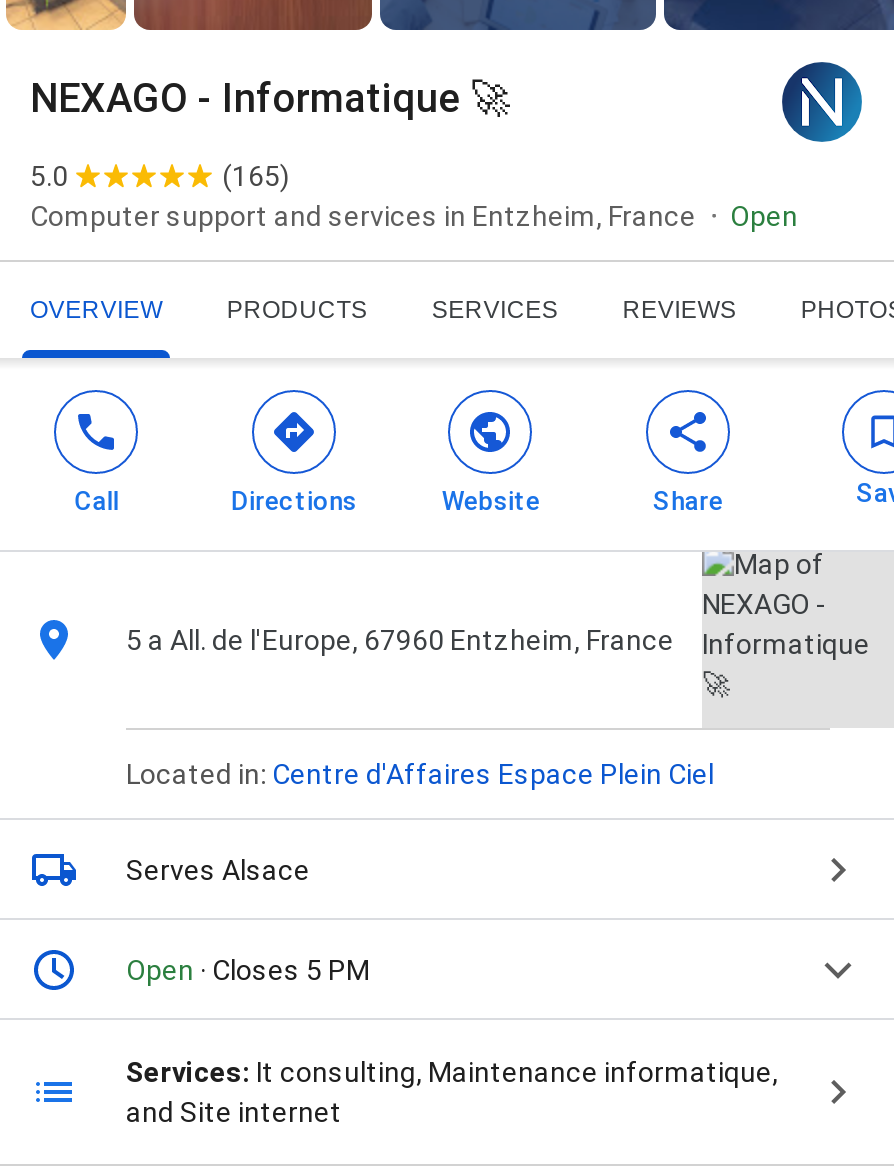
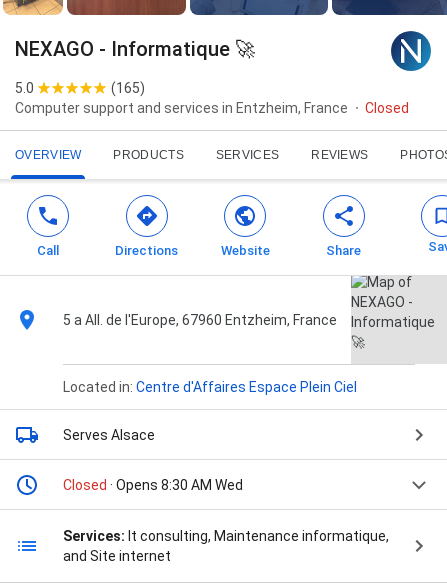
[730,200,798,232] Open -> [365,100,409,116] Closed
[126,954,370,986] Open · Closes 5 PM -> [63,477,243,493] Closed · Opens 8:30 AM Wed

